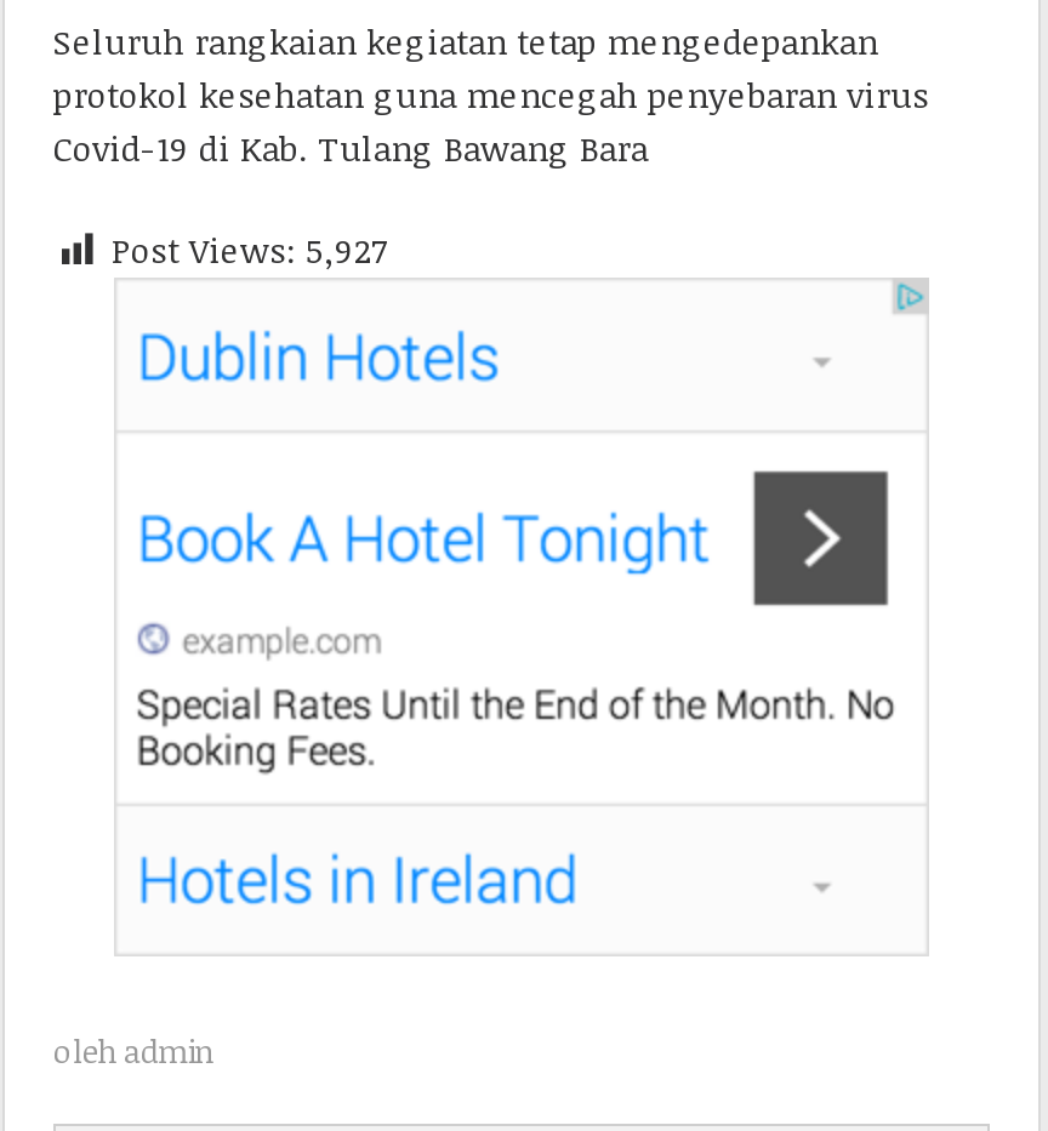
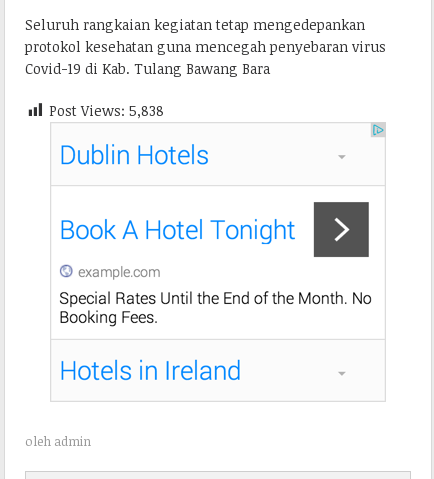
[112,226,388,272] Post Views: 5,927 -> [49,101,164,120] Post Views: 5,838

